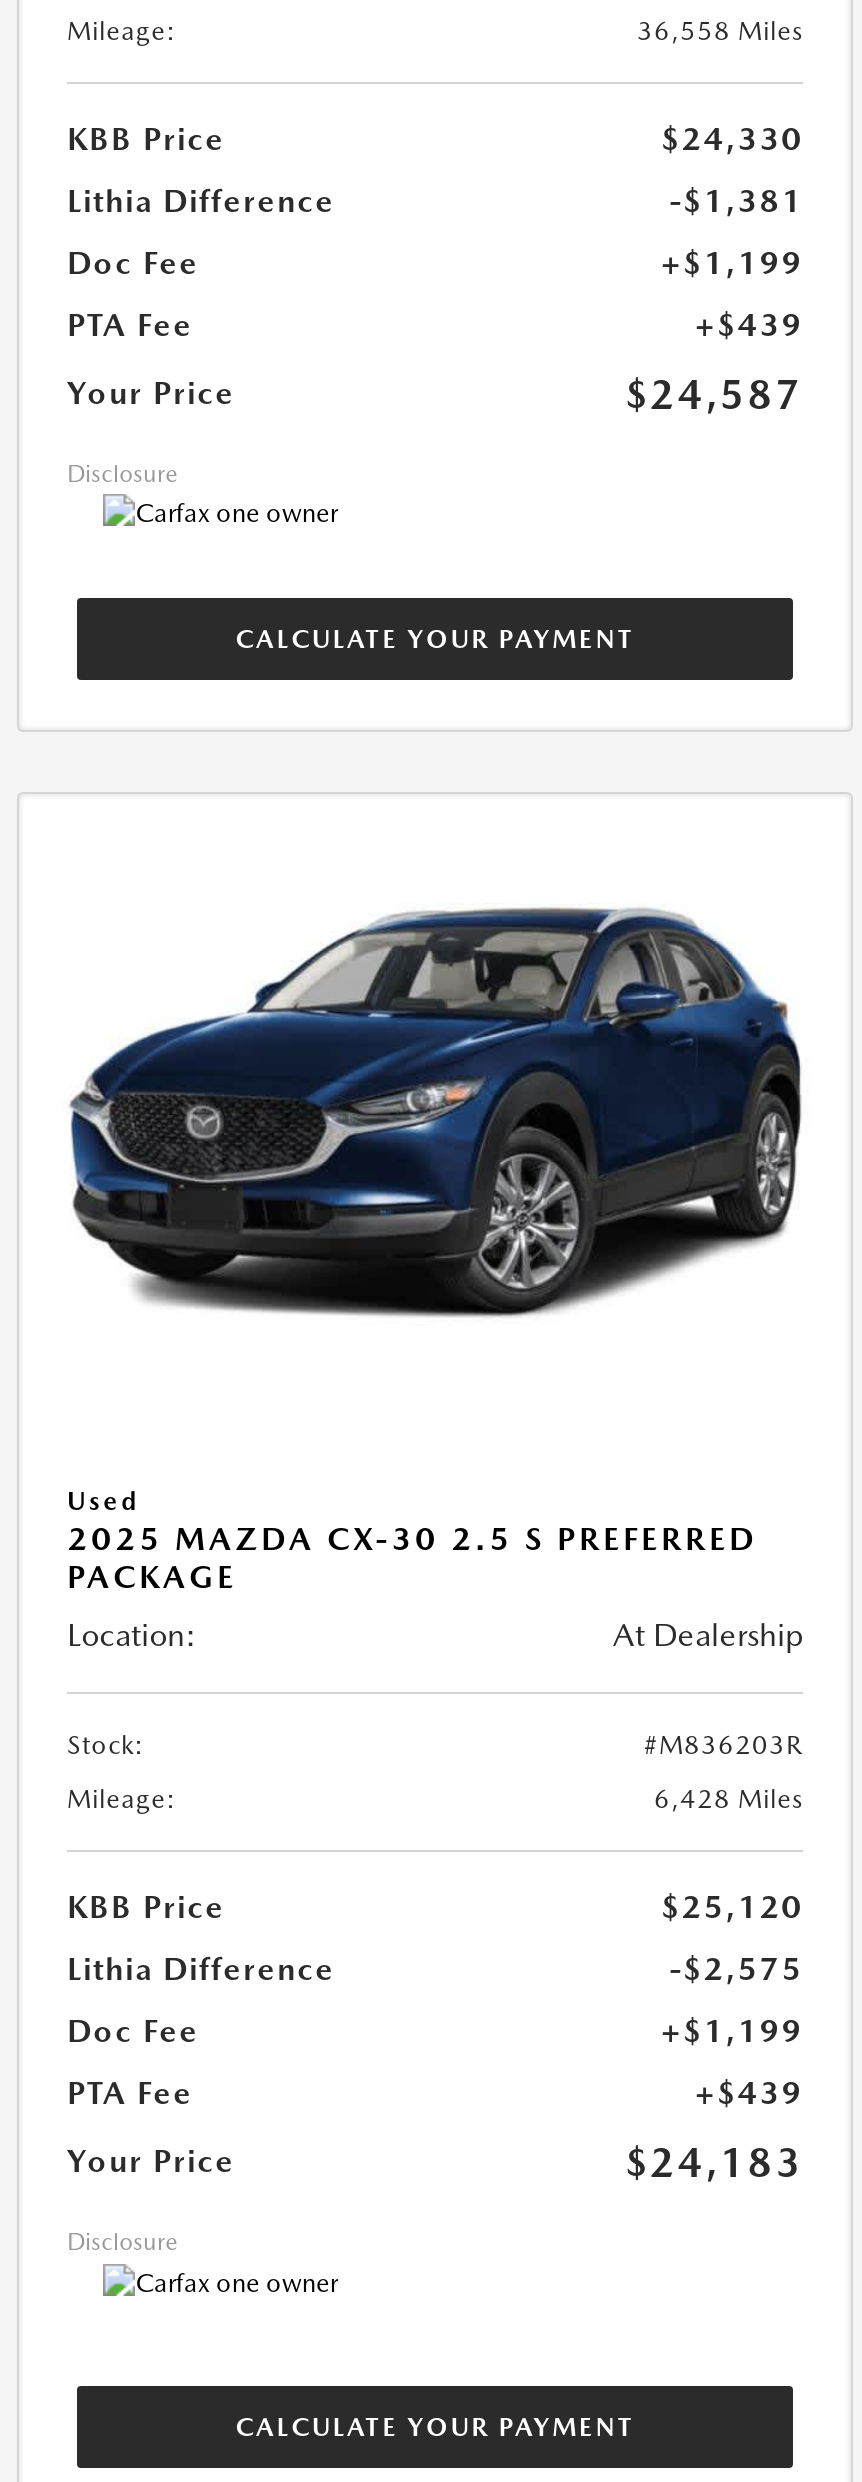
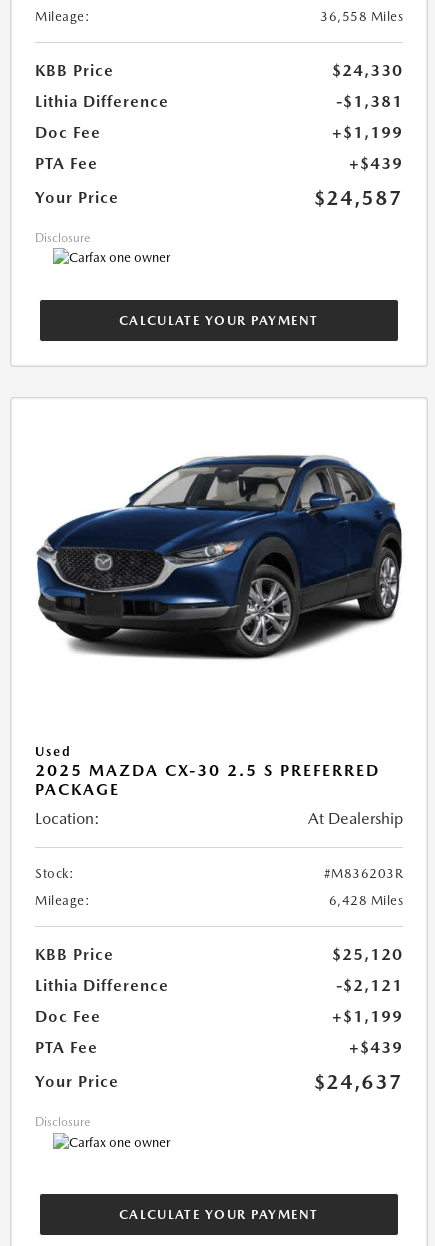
[669,1951,803,1989] -$2,575 -> [336,976,403,995] -$2,121
[625,2139,803,2187] $24,183 -> [314,1070,403,1094] $24,637

